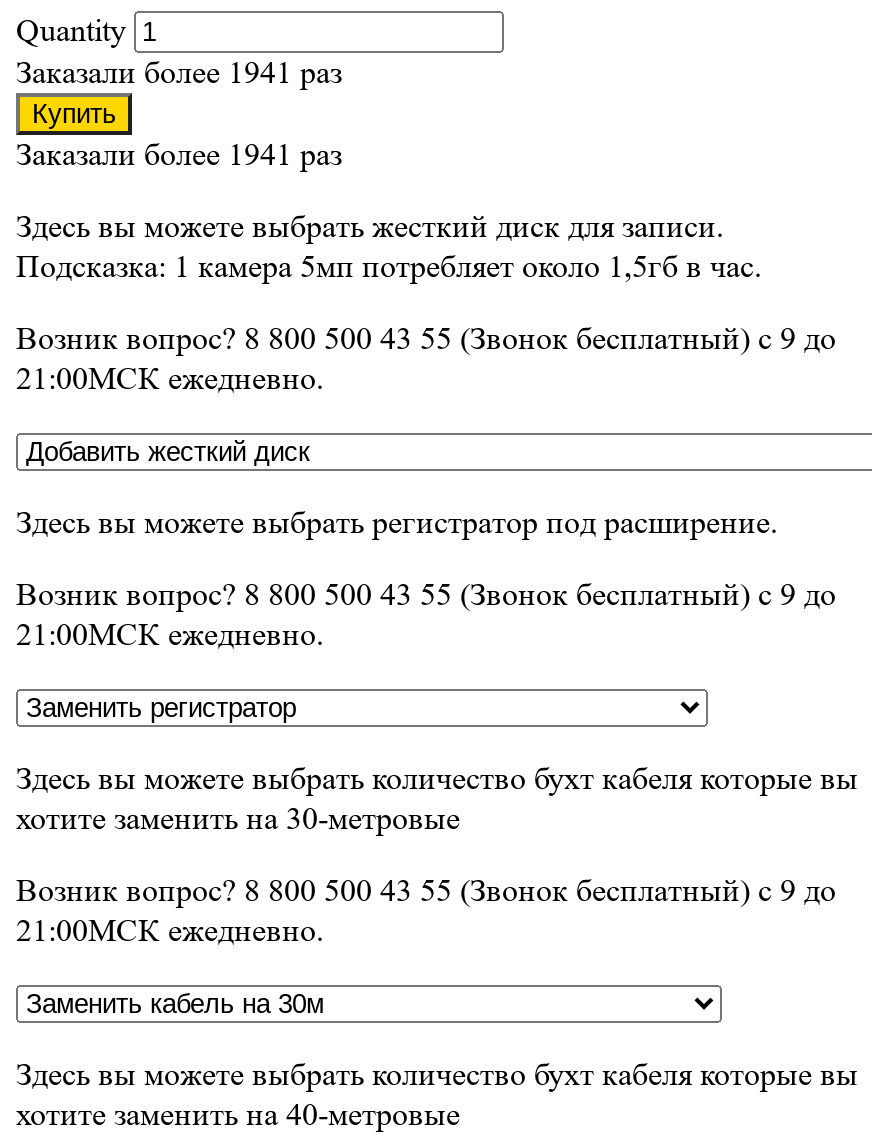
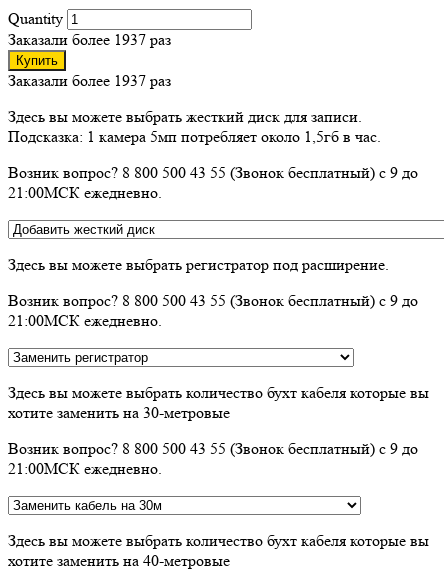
[16,53,342,91] Заказали более 1941 раз -> [8,30,171,49] Заказали более 1937 раз
[16,135,342,173] Заказали более 1941 раз -> [8,71,171,90] Заказали более 1937 раз

